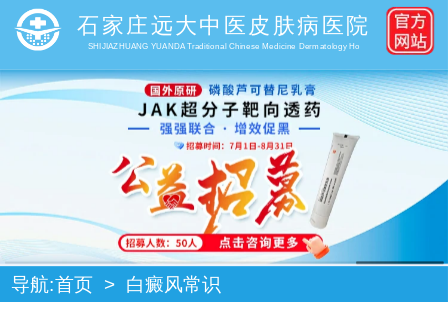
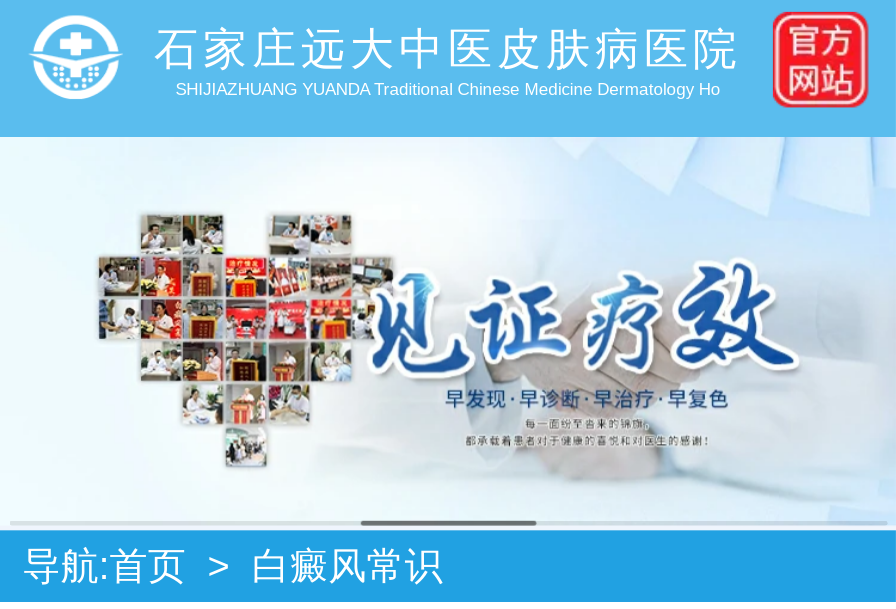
[3,70,445,265] [image] -> [6,136,890,528] [image]

